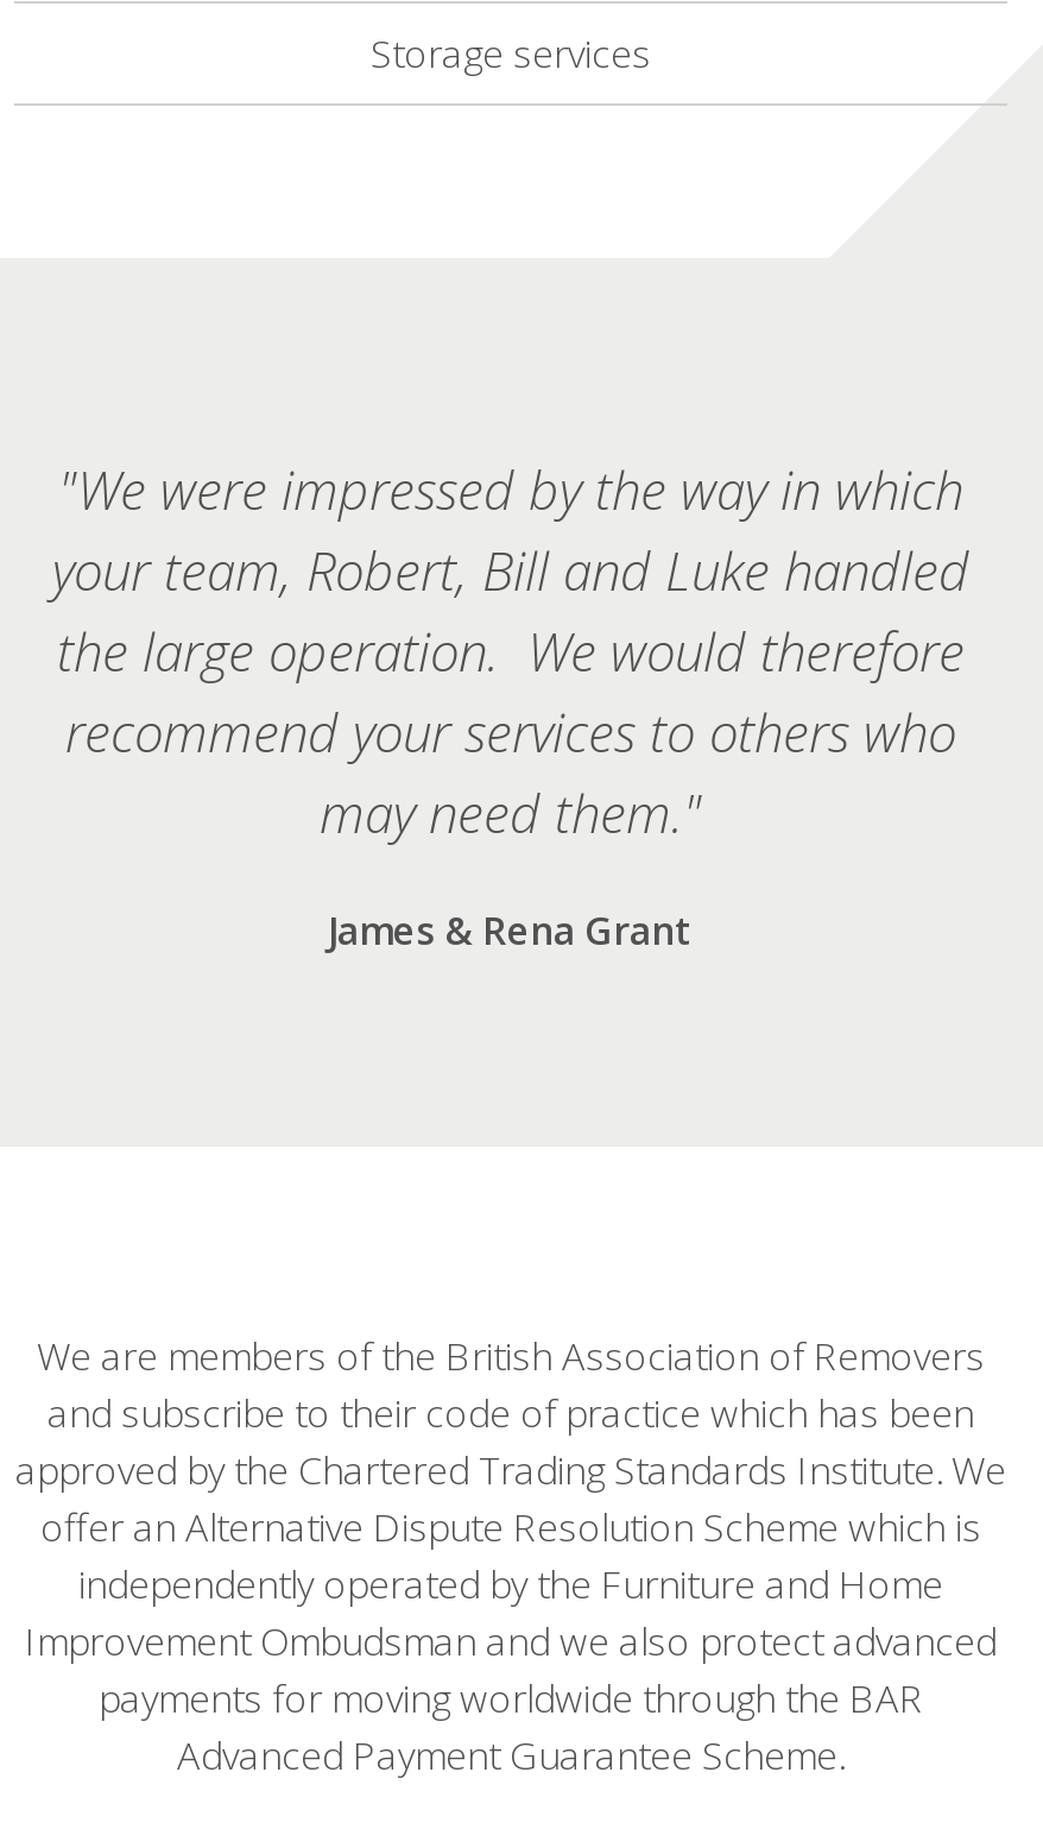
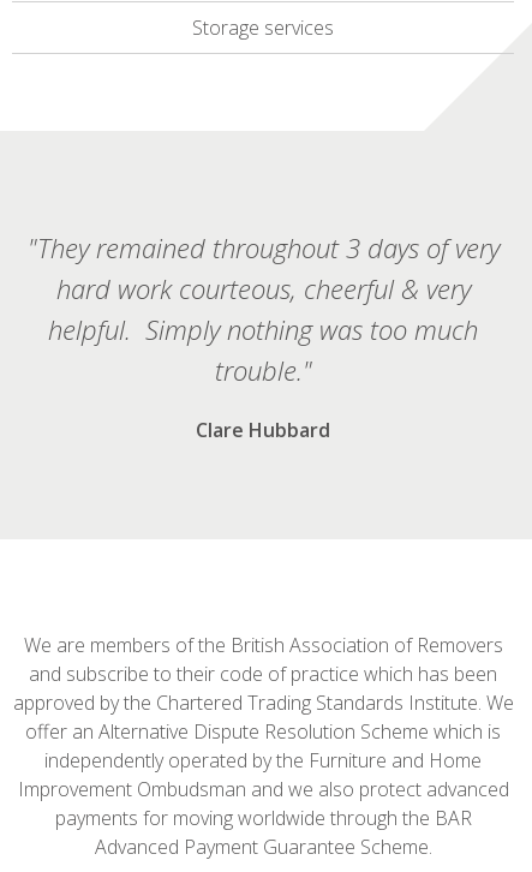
[52,454,969,849] "We were impressed by the way in which | your team, Robert, Bill and Luke handled | the large operation. We would therefore | recommend your services to others who | may need them." -> [27,229,499,388] "They remained throughout 3 days of very | hard work courteous, cheerful & very | helpful. Simply nothing was too much | trouble."
[328,906,694,958] James & Rena Grant -> [196,417,330,443] Clare Hubbard

